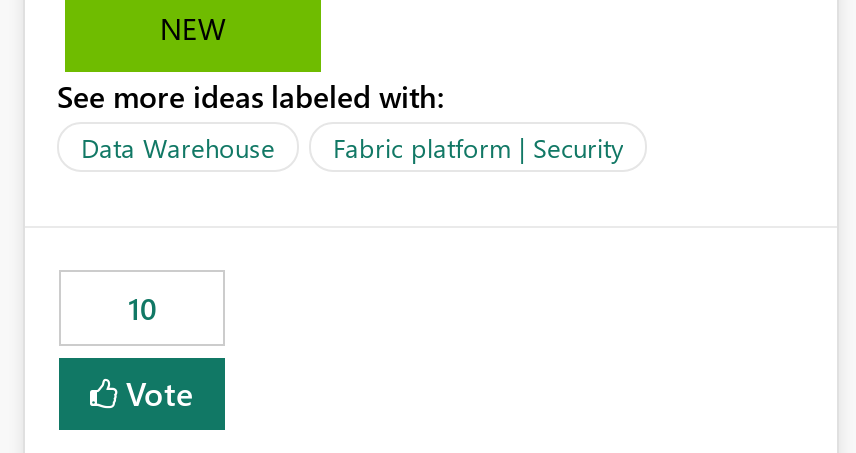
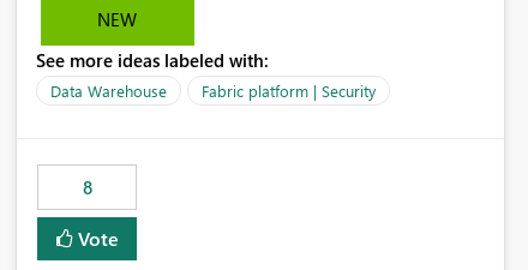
[128,289,156,329] 10 -> [82,176,92,200] 8

